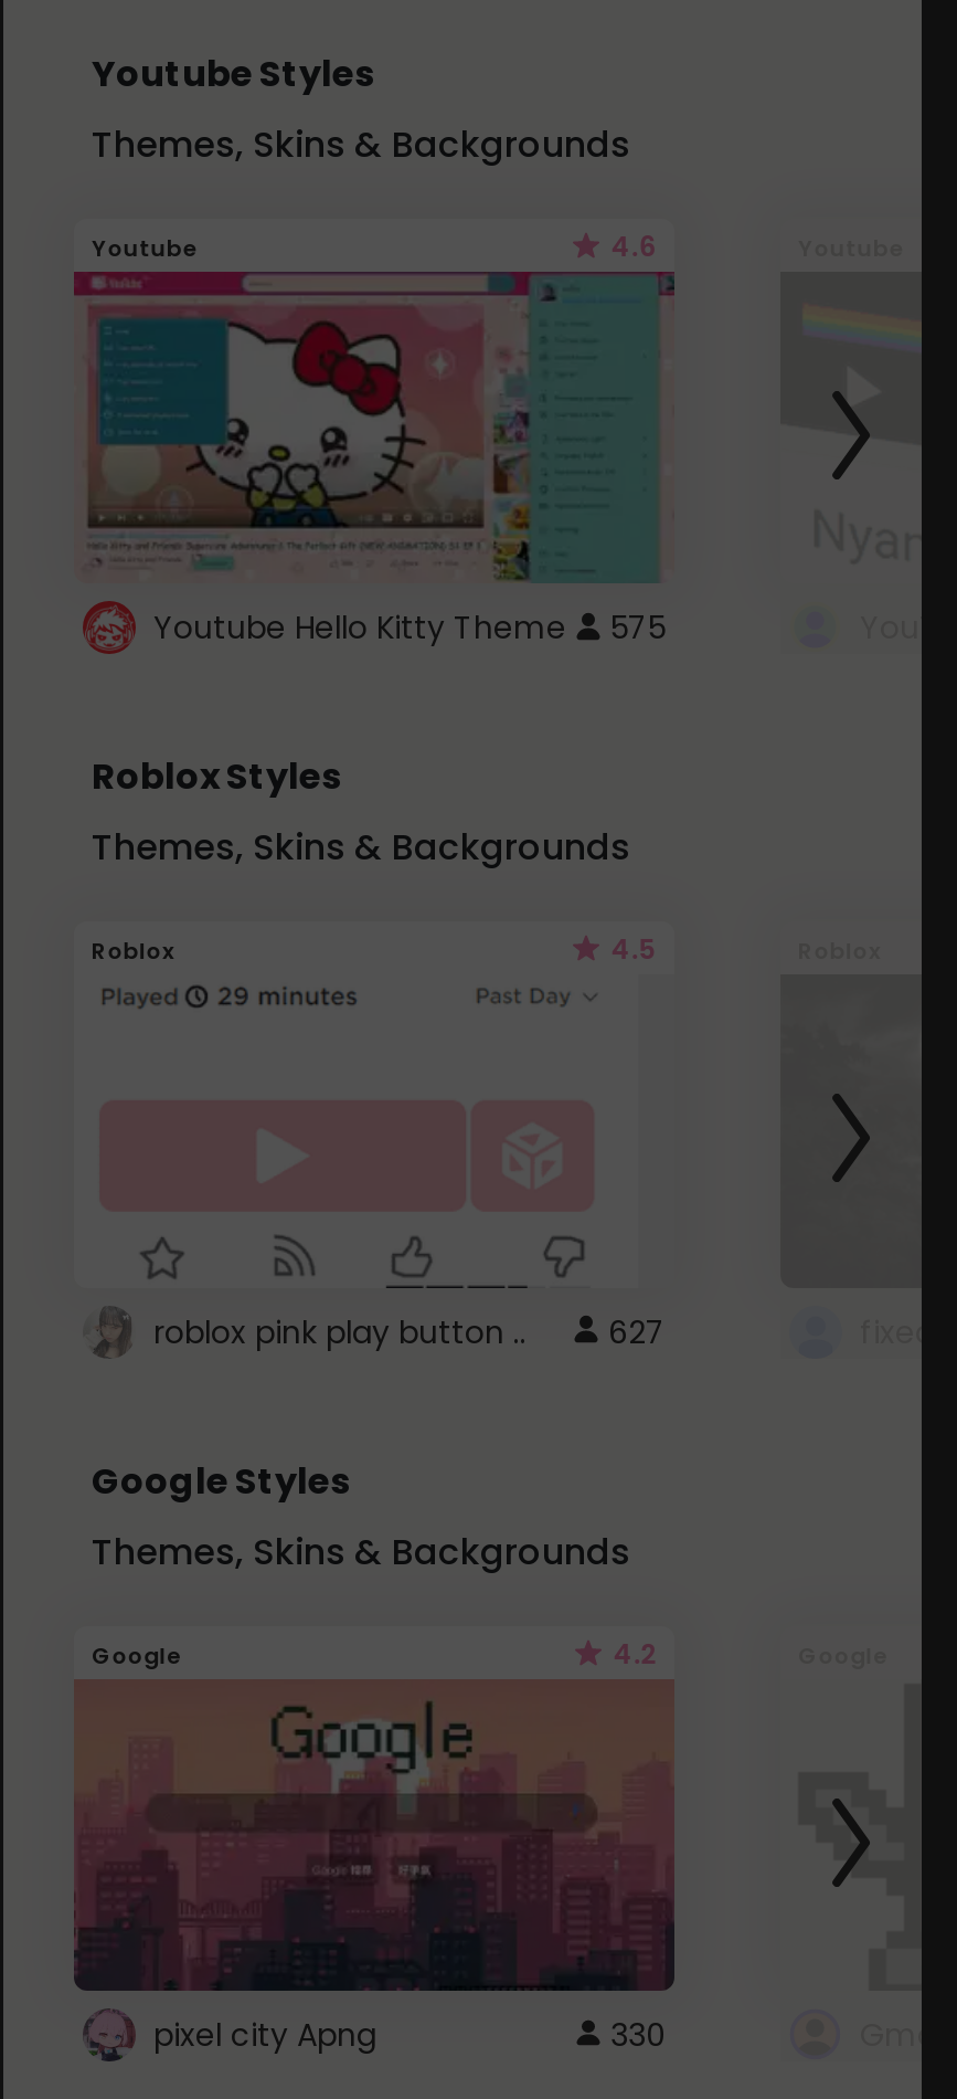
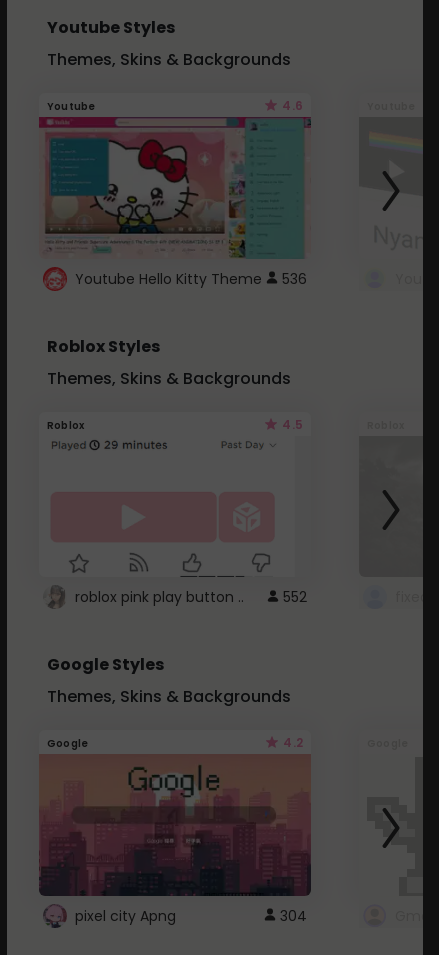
[153,606,666,650] Youtube Hello Kitty Theme 575 -> [75,269,307,289] Youtube Hello Kitty Theme 536
[153,1309,666,1354] roblox pink play button .. 627 -> [75,587,307,607] roblox pink play button .. 552
[610,2013,666,2057] 330 -> [280,905,307,925] 304

